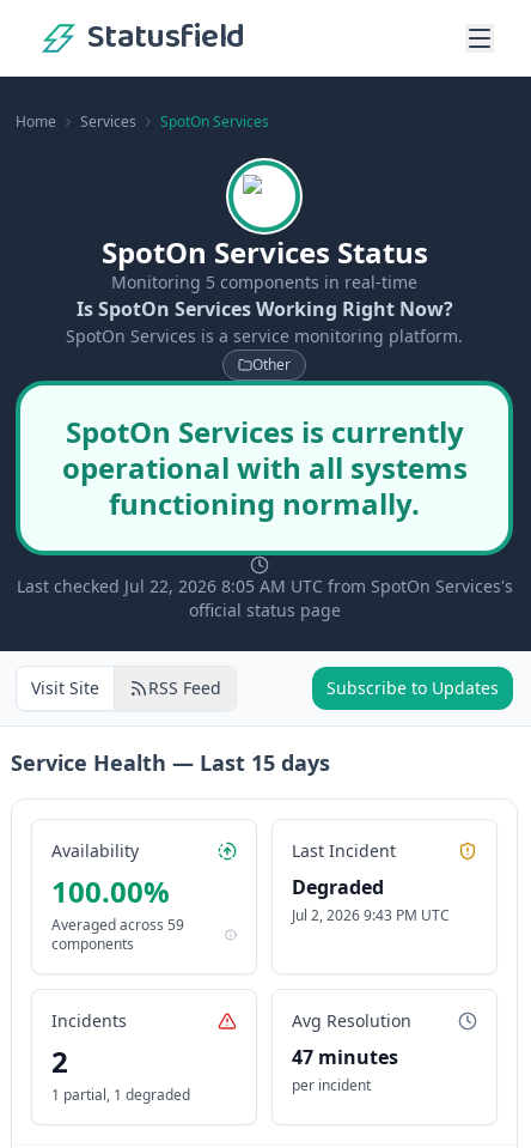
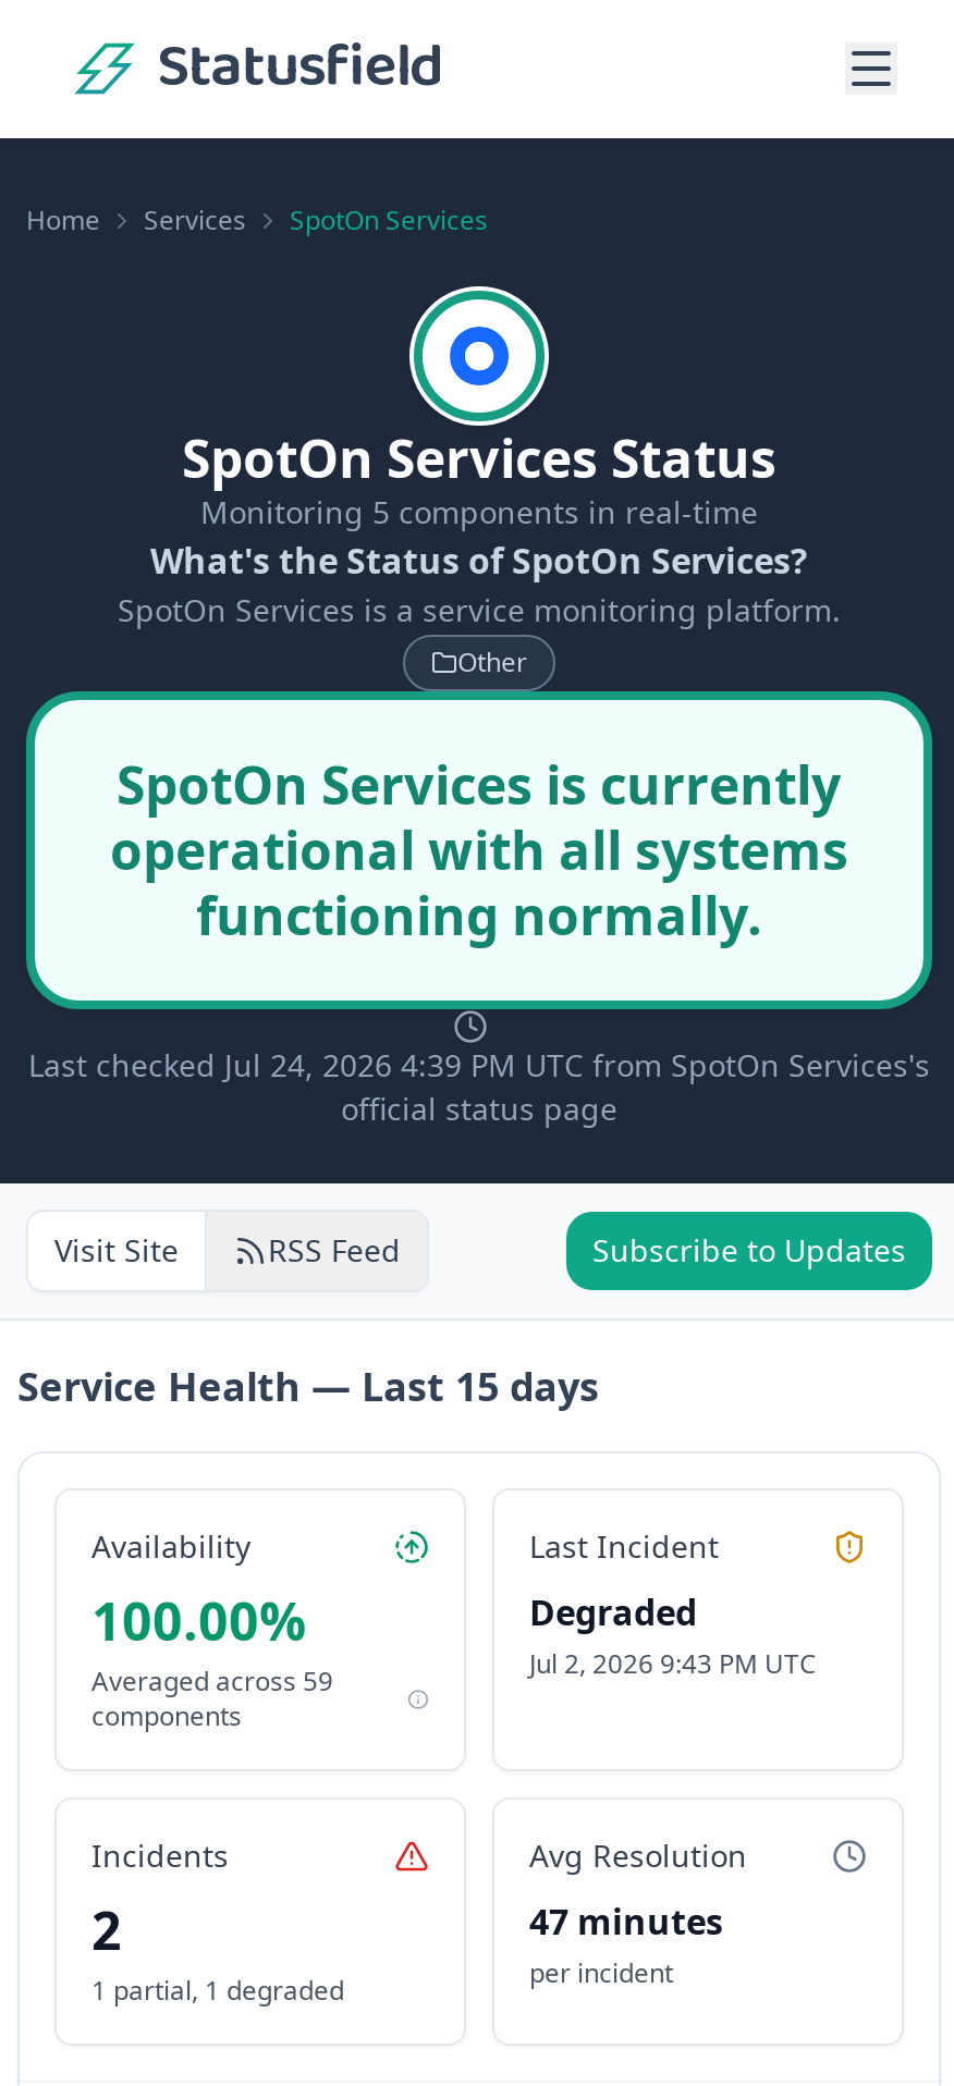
[242,175,281,213] [image] -> [440,317,512,389] [image]
[76,296,453,322] Is SpotOn Services Working Right Now? -> [150,537,808,585] What's the Status of SpotOn Services?
[16,575,512,597] Last checked Jul 22, 2026 8:05 AM UTC from SpotOn Services's -> [28,1044,930,1085] Last checked Jul 24, 2026 4:39 PM UTC from SpotOn Services's

